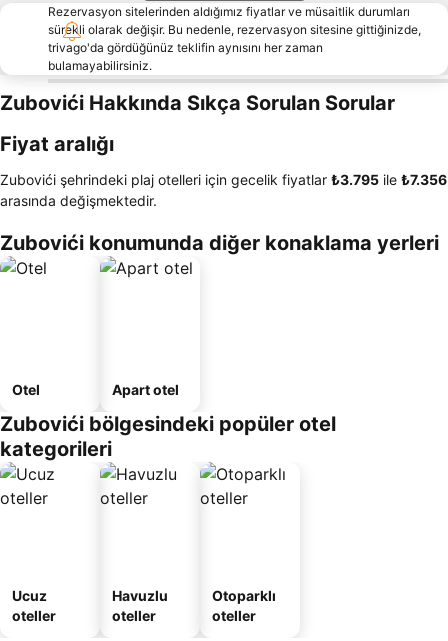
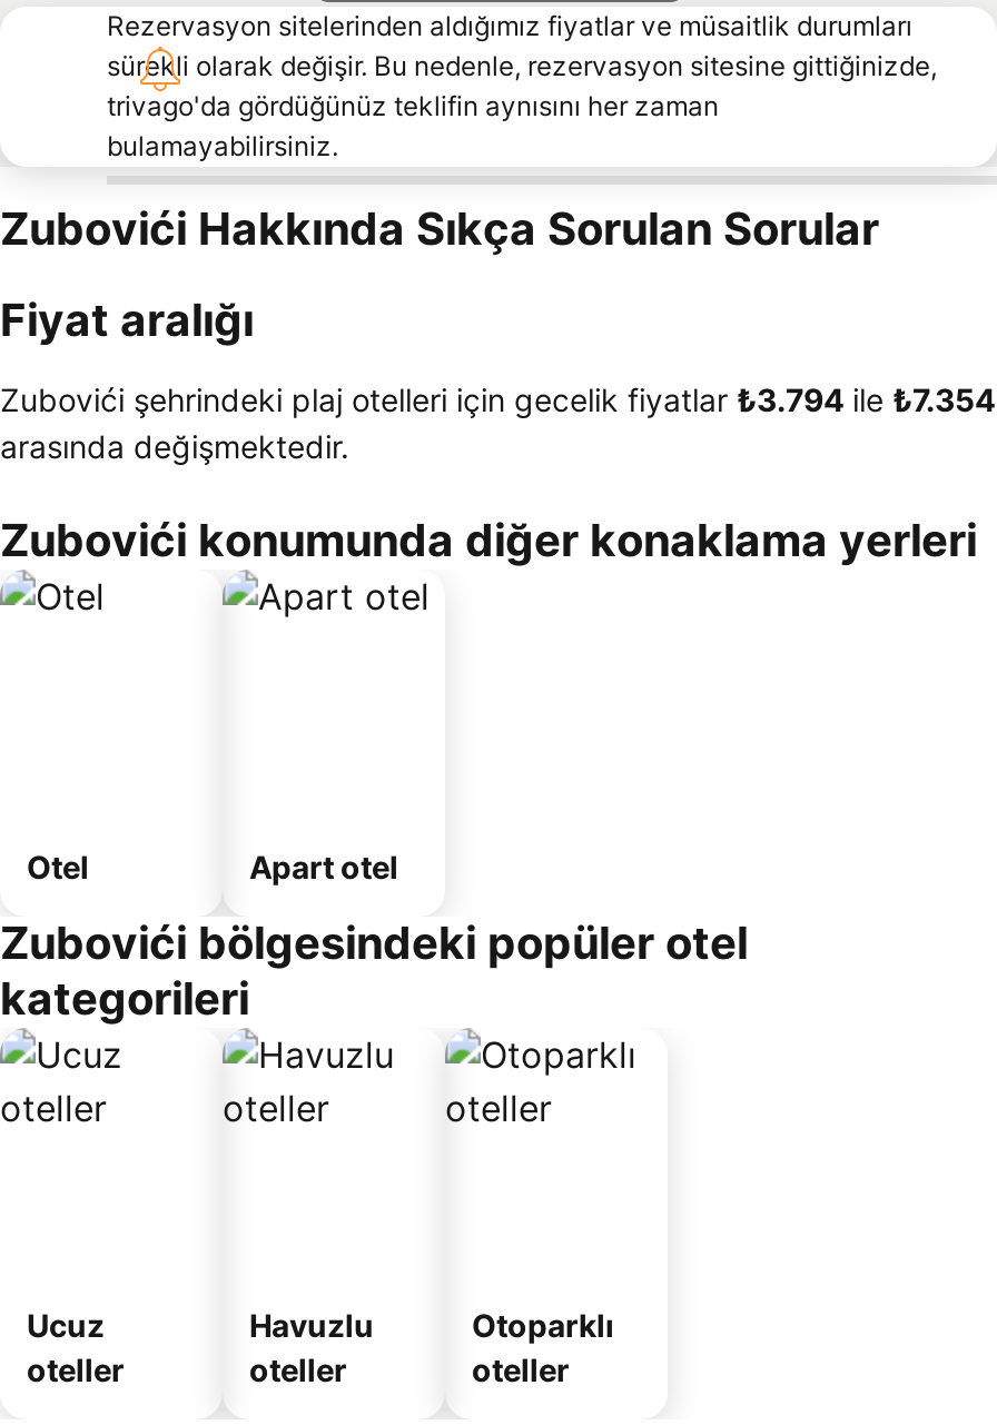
[0,171,447,188] Zubovići şehrindeki plaj otelleri için gecelik fiyatlar ₺3.795 ile ₺7.356 -> [0,380,995,418] Zubovići şehrindeki plaj otelleri için gecelik fiyatlar ₺3.794 ile ₺7.354

